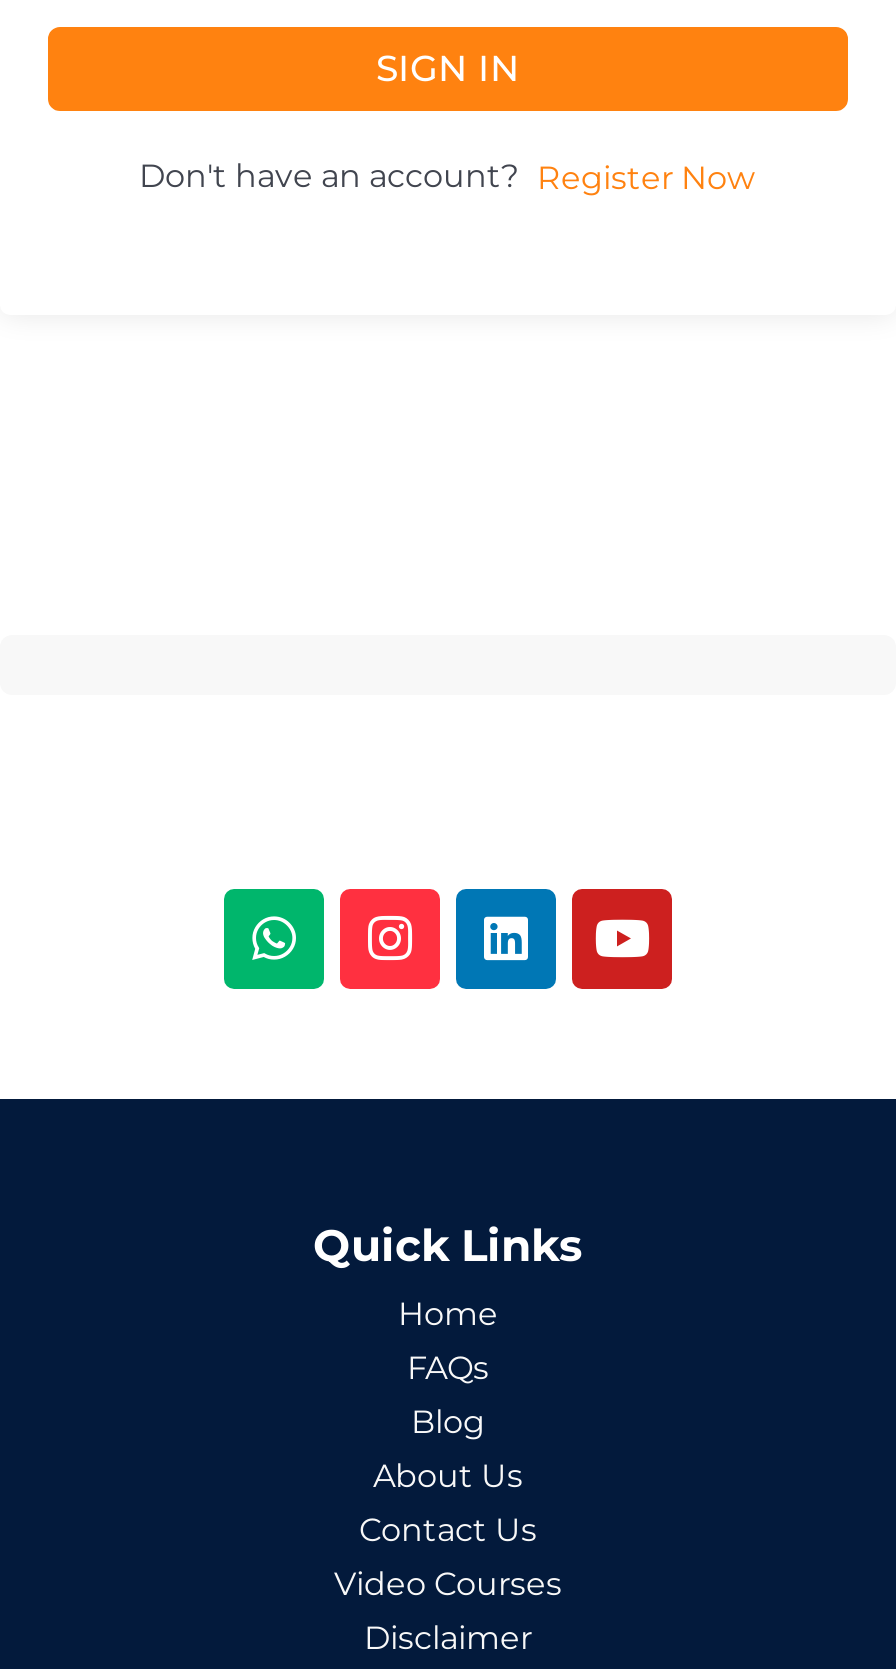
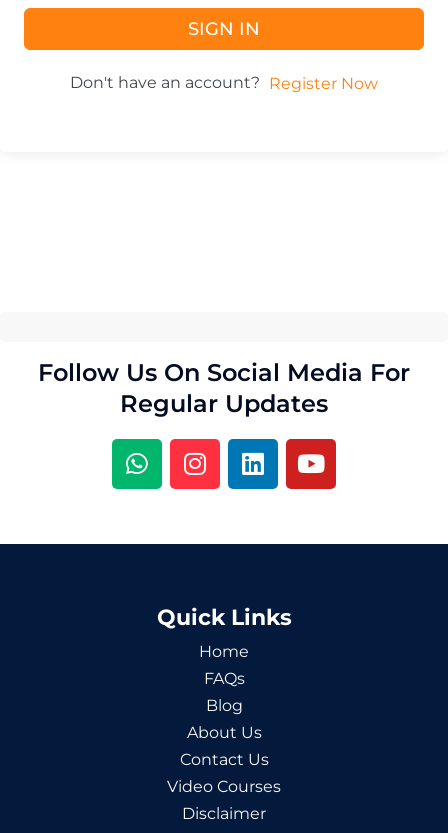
none -> [38,358,410,418] Follow Us On Social Media For | Regular Updates

